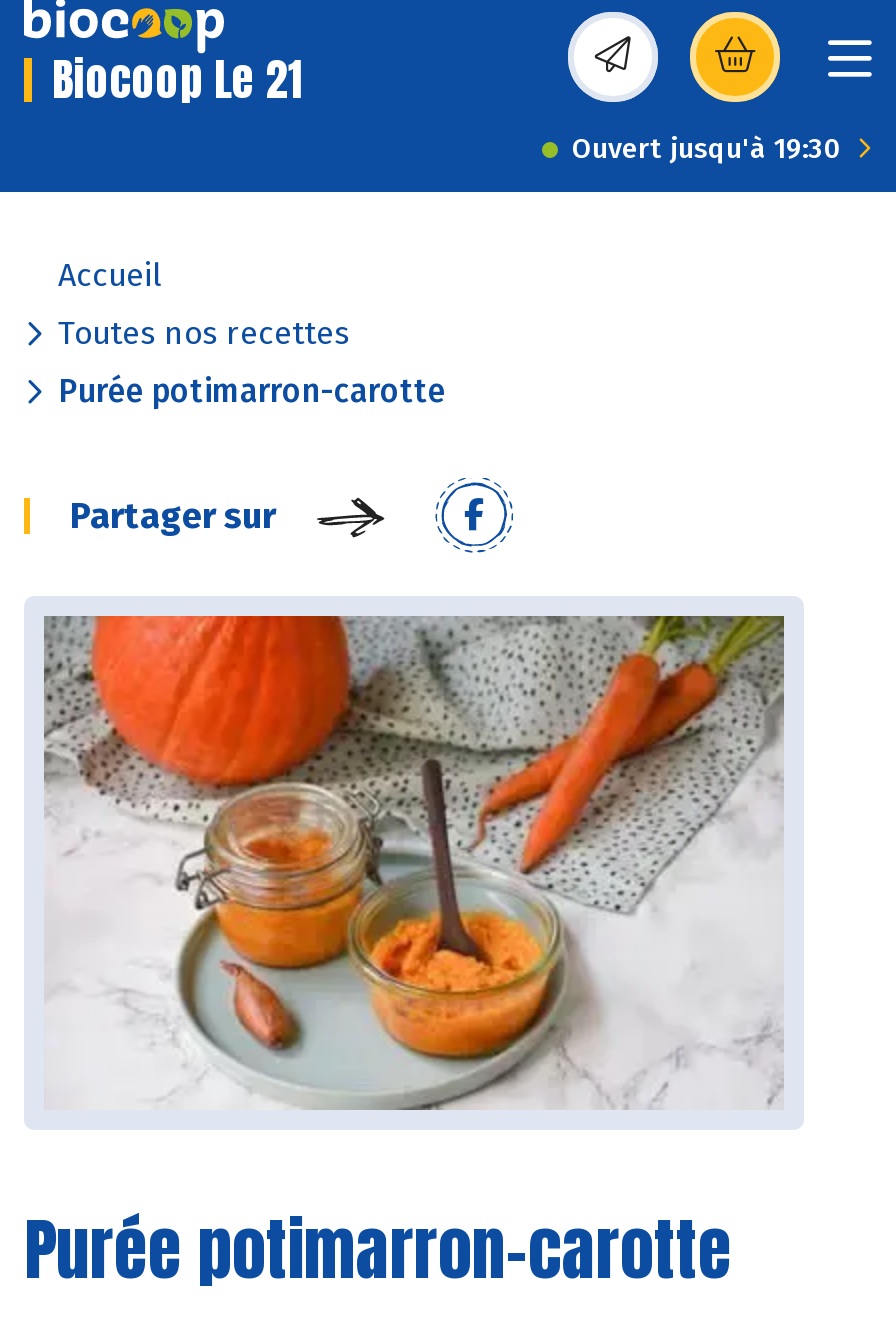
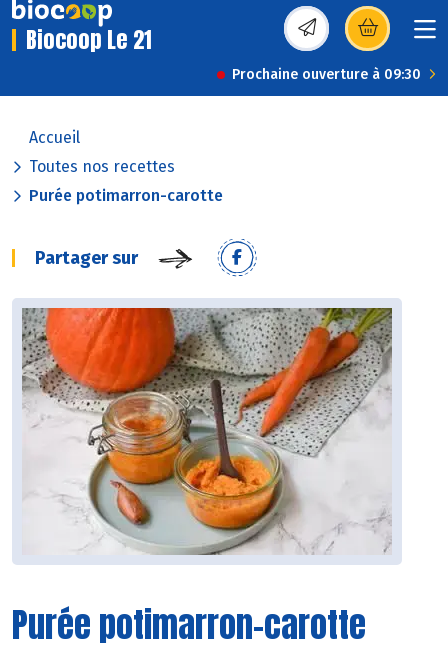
[572,132,842,166] Ouvert jusqu'à 19:30 -> [232,66,421,83] Prochaine ouverture à 09:30

